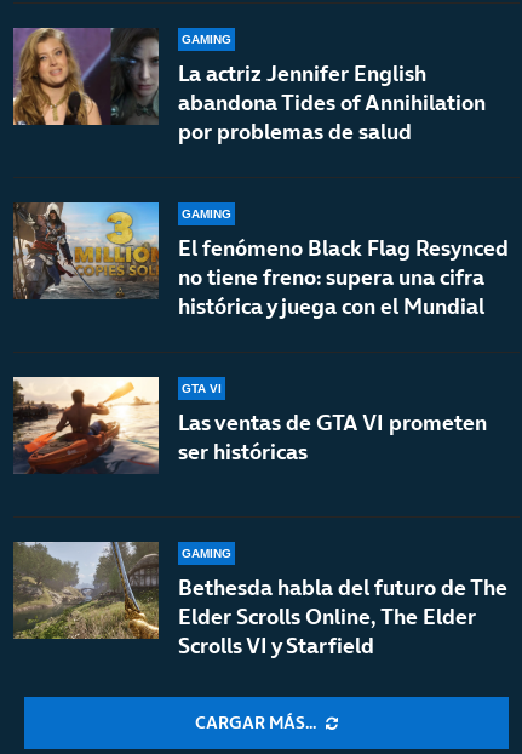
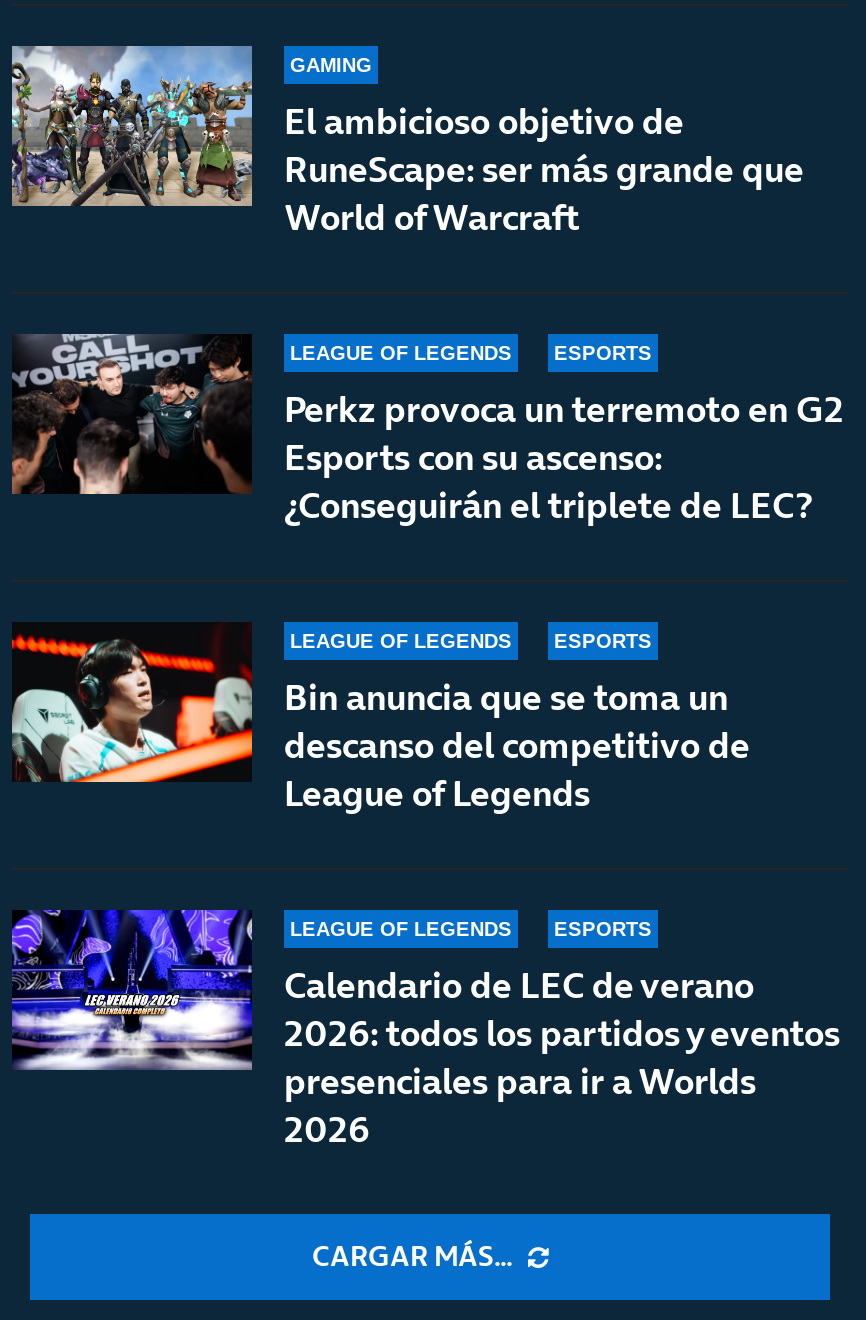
[13,28,486,147] [image] | La actriz Jennifer English | abandona Tides of Annihilation | por problemas de salud -> [12,44,804,242] [image] | El ambicioso objetivo de | RuneScape: ser más grande que | World of Warcraft
[12,201,509,321] [image] | GAMING | El fenómeno Black Flag Resynced | no tiene freno: supera una cifra | histórica y juega con el Mundial -> [12,332,844,530] [image] | LEAGUE OF LEGENDS | ESPORTS | Perkz provoca un terremoto en G2 | Esports con su ascenso: | ¿Conseguirán el triplete de LEC?
[12,376,487,474] [image] | GTA VI | Las ventas de GTA VI prometen | ser históricas -> [12,622,750,818] [image] | LEAGUE OF LEGENDS | ESPORTS | Bin anuncia que se toma un | descanso del competitivo de | League of Legends
[13,541,507,661] [image] | GAMING | Bethesda habla del futuro de The | Elder Scrolls Online, The Elder | Scrolls VI y Starfield -> [10,908,840,1154] [image] | LEAGUE OF LEGENDS | ESPORTS | Calendario de LEC de verano | 2026: todos los partidos y eventos | presenciales para ir a Worlds | 2026

